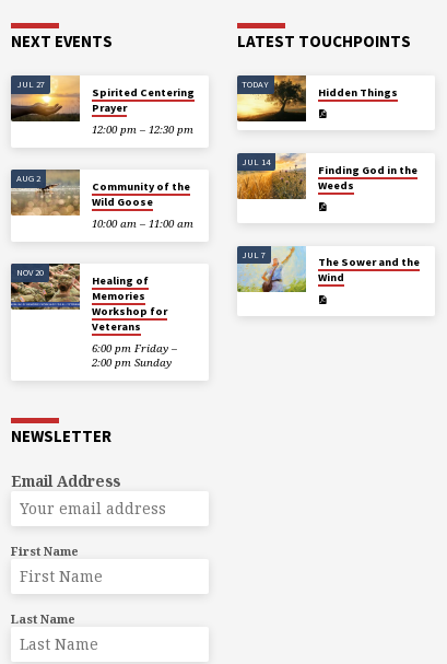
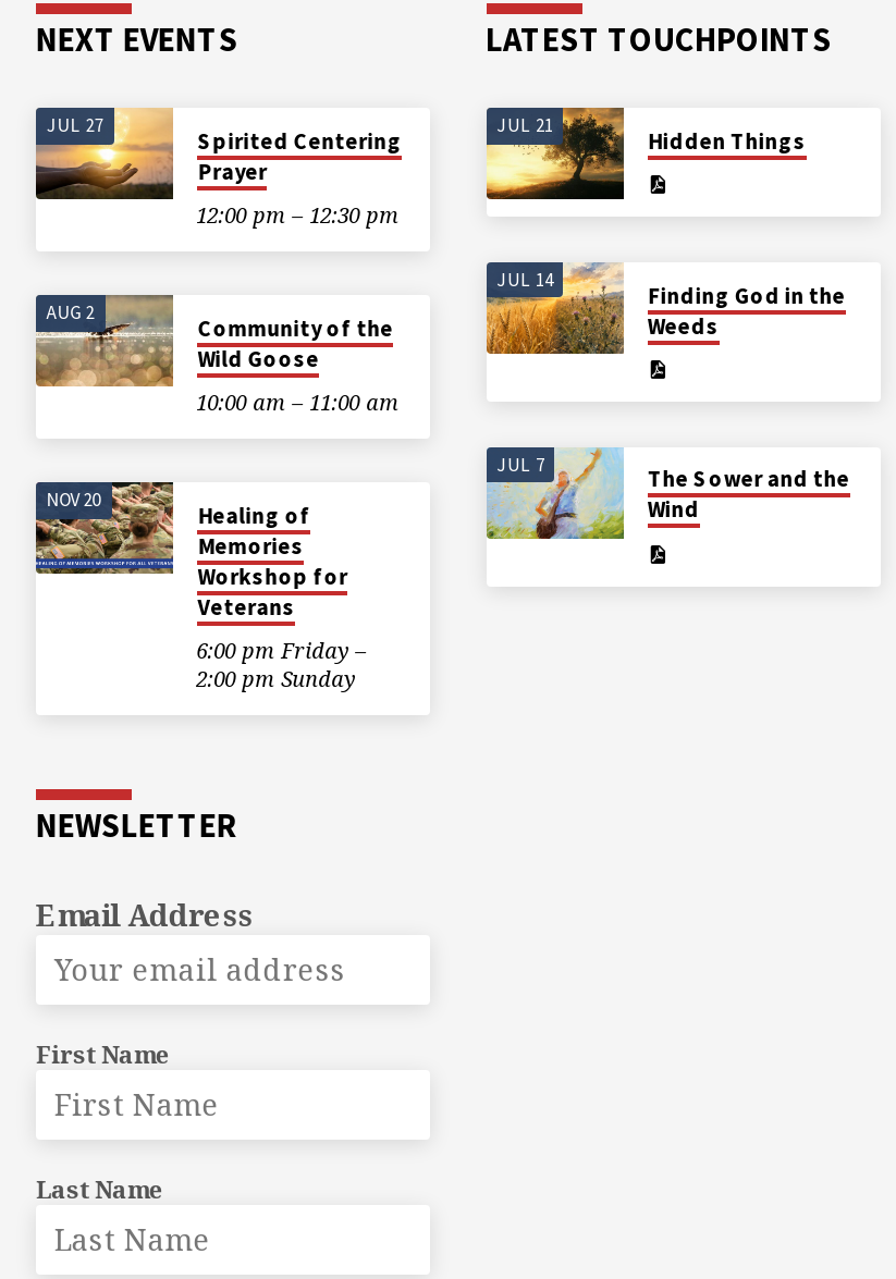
[242,78,269,90] TODAY -> [496,113,553,136] JUL 21

